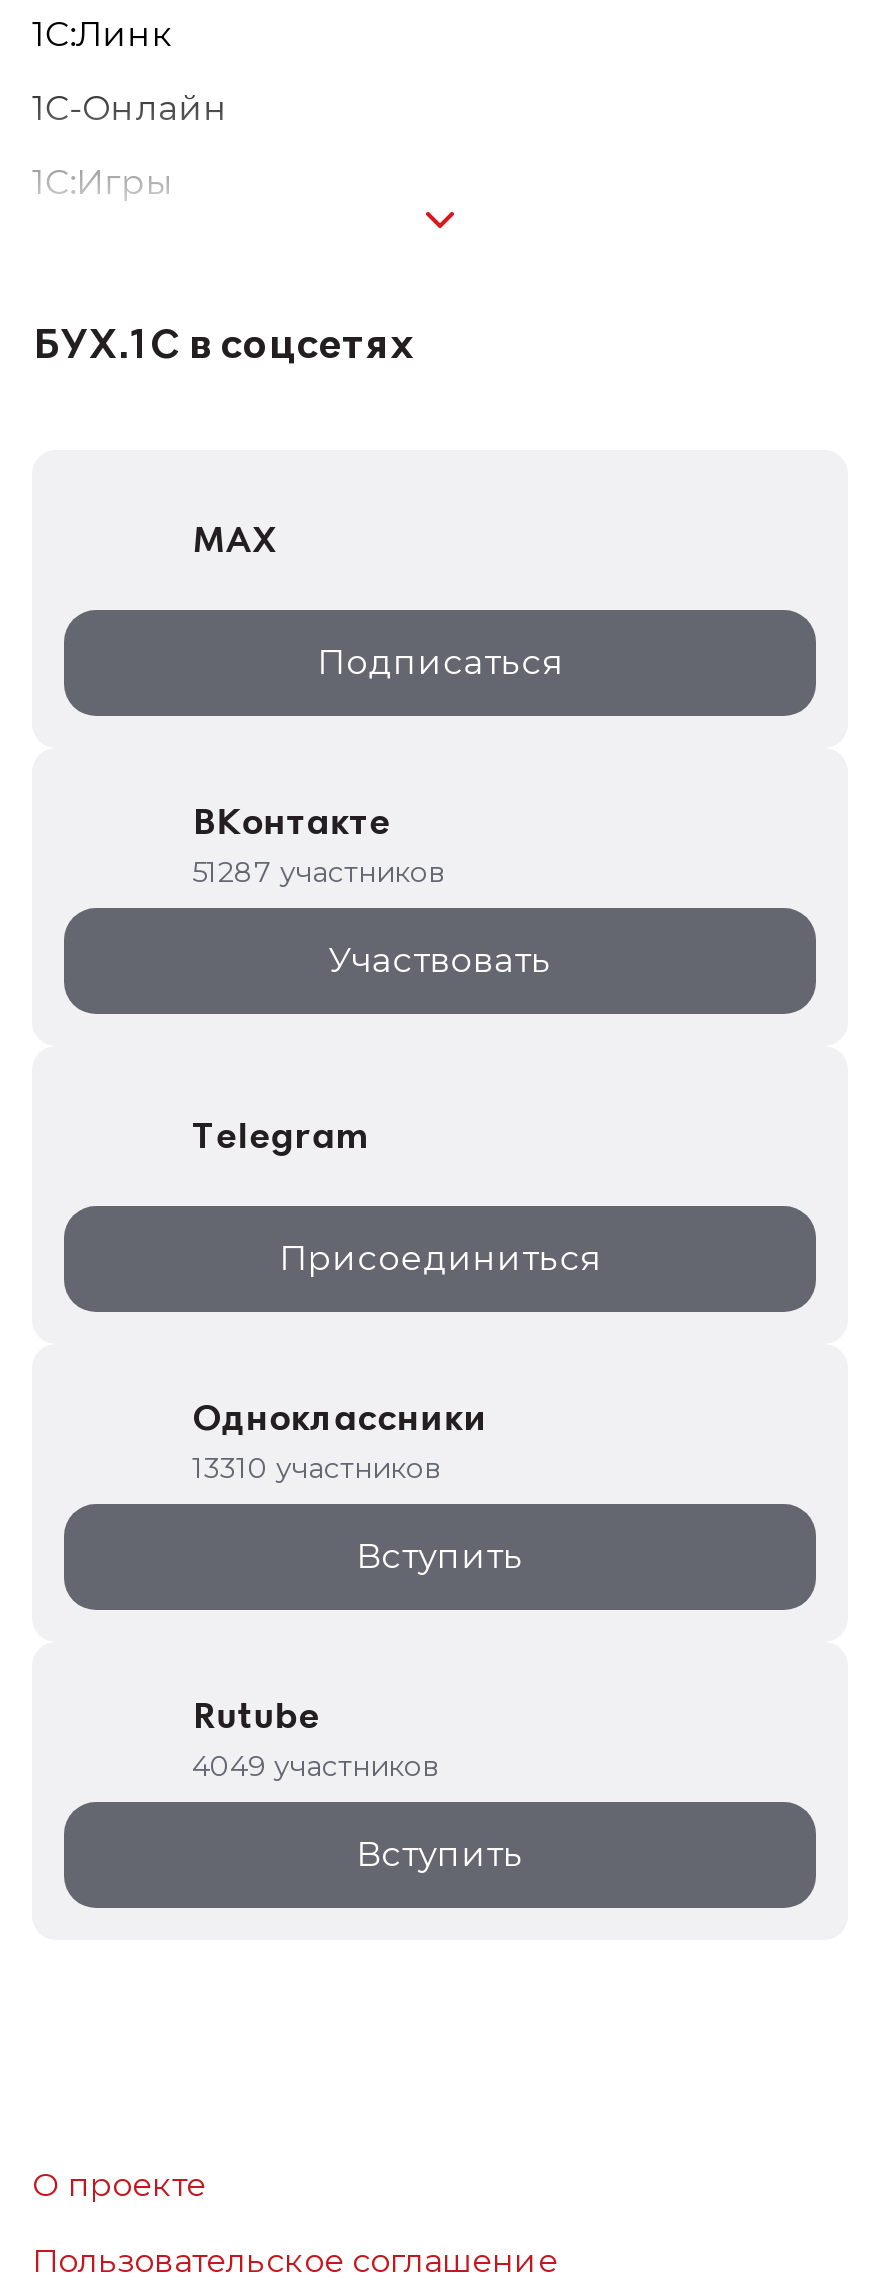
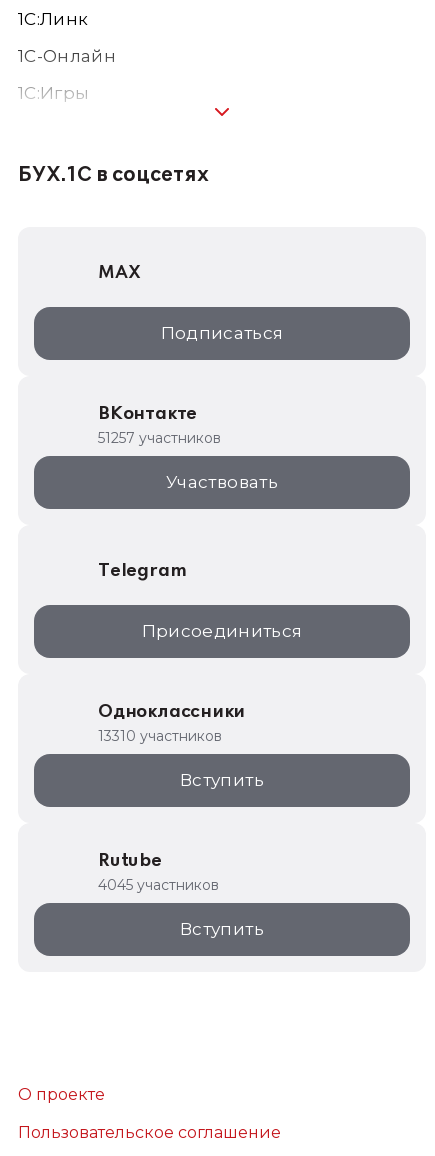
[192,854,444,890] 51287 участников -> [98,429,221,447] 51257 участников
[192,1748,438,1784] 4049 участников -> [98,876,219,894] 4045 участников

